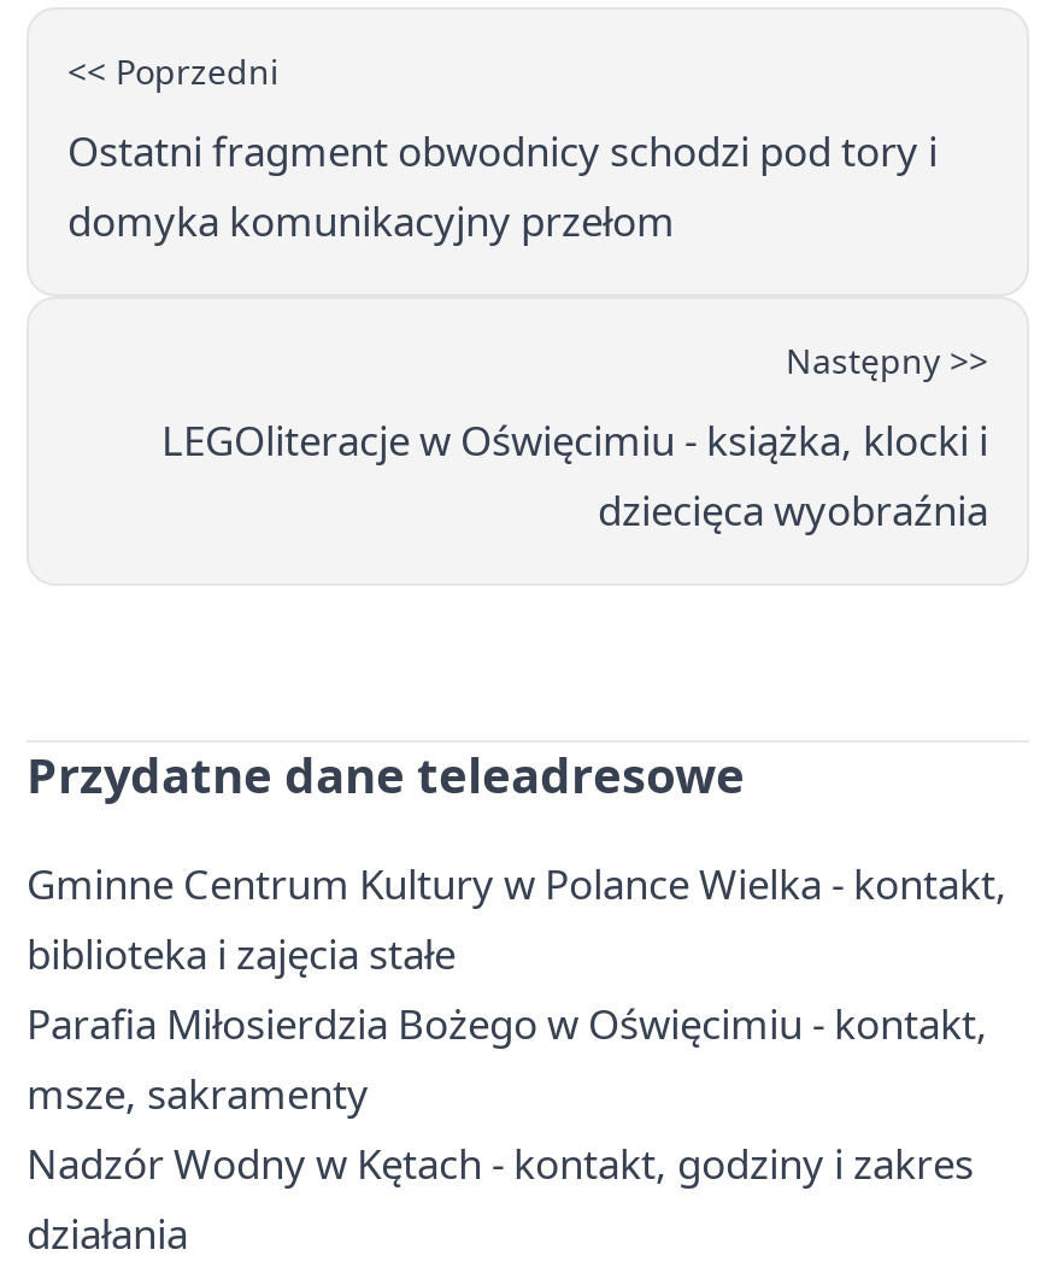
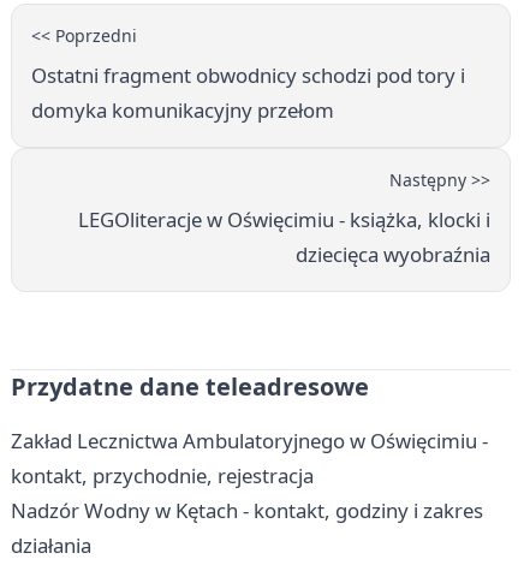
[27,857,1007,1122] Gminne Centrum Kultury w Polance Wielka - kontakt, | biblioteka i zajęcia stałe | Parafia Miłosierdzia Bożego w Oświęcimiu - kontakt, | msze, sakramenty -> [11,427,488,490] Zakład Lecznictwa Ambulatoryjnego w Oświęcimiu - | kontakt, przychodnie, rejestracja

